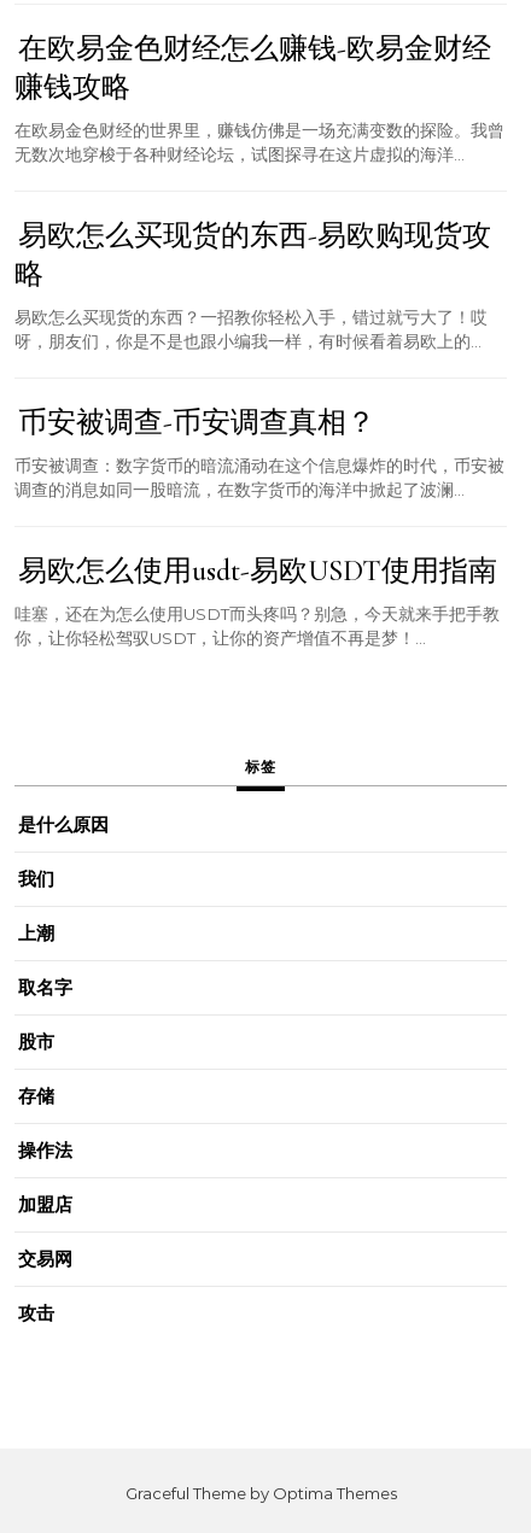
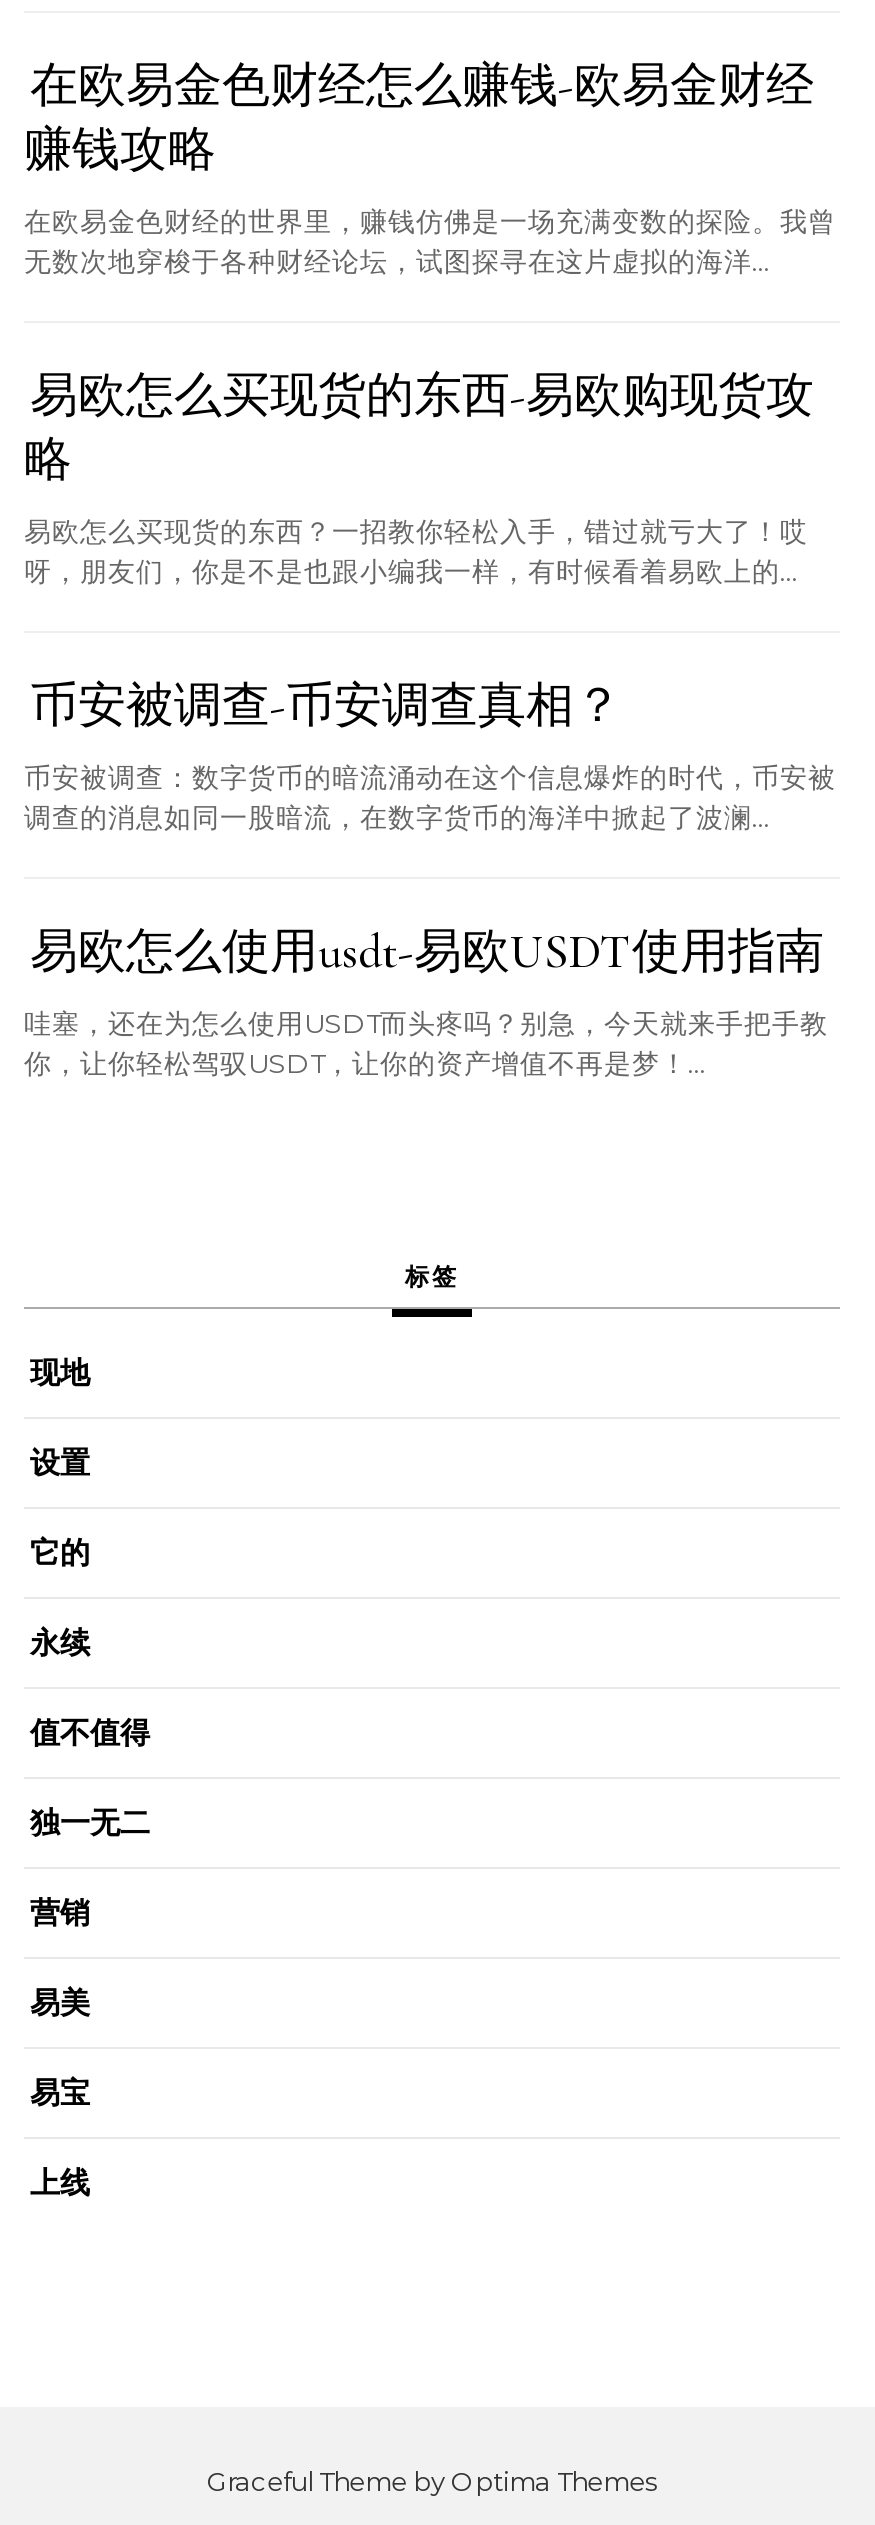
[18,813,109,836] 是什么原因 -> [30,1353,90,1391] 现地
[18,867,54,890] 我们 -> [30,1443,90,1481] 设置
[18,921,54,944] 上潮 -> [30,1533,90,1571] 它的
[18,976,72,999] 取名字 -> [30,1623,90,1661] 永续
[18,1030,54,1053] 股市 -> [30,1713,150,1751] 值不值得
[18,1084,54,1107] 存储 -> [30,1803,150,1841] 独一无二
[18,1139,72,1162] 操作法 -> [30,1893,90,1931] 营销
[18,1193,72,1216] 加盟店 -> [30,1983,90,2021] 易美
[18,1247,72,1270] 交易网 -> [30,2073,90,2111] 易宝
[18,1301,54,1324] 攻击 -> [30,2163,90,2201] 上线

